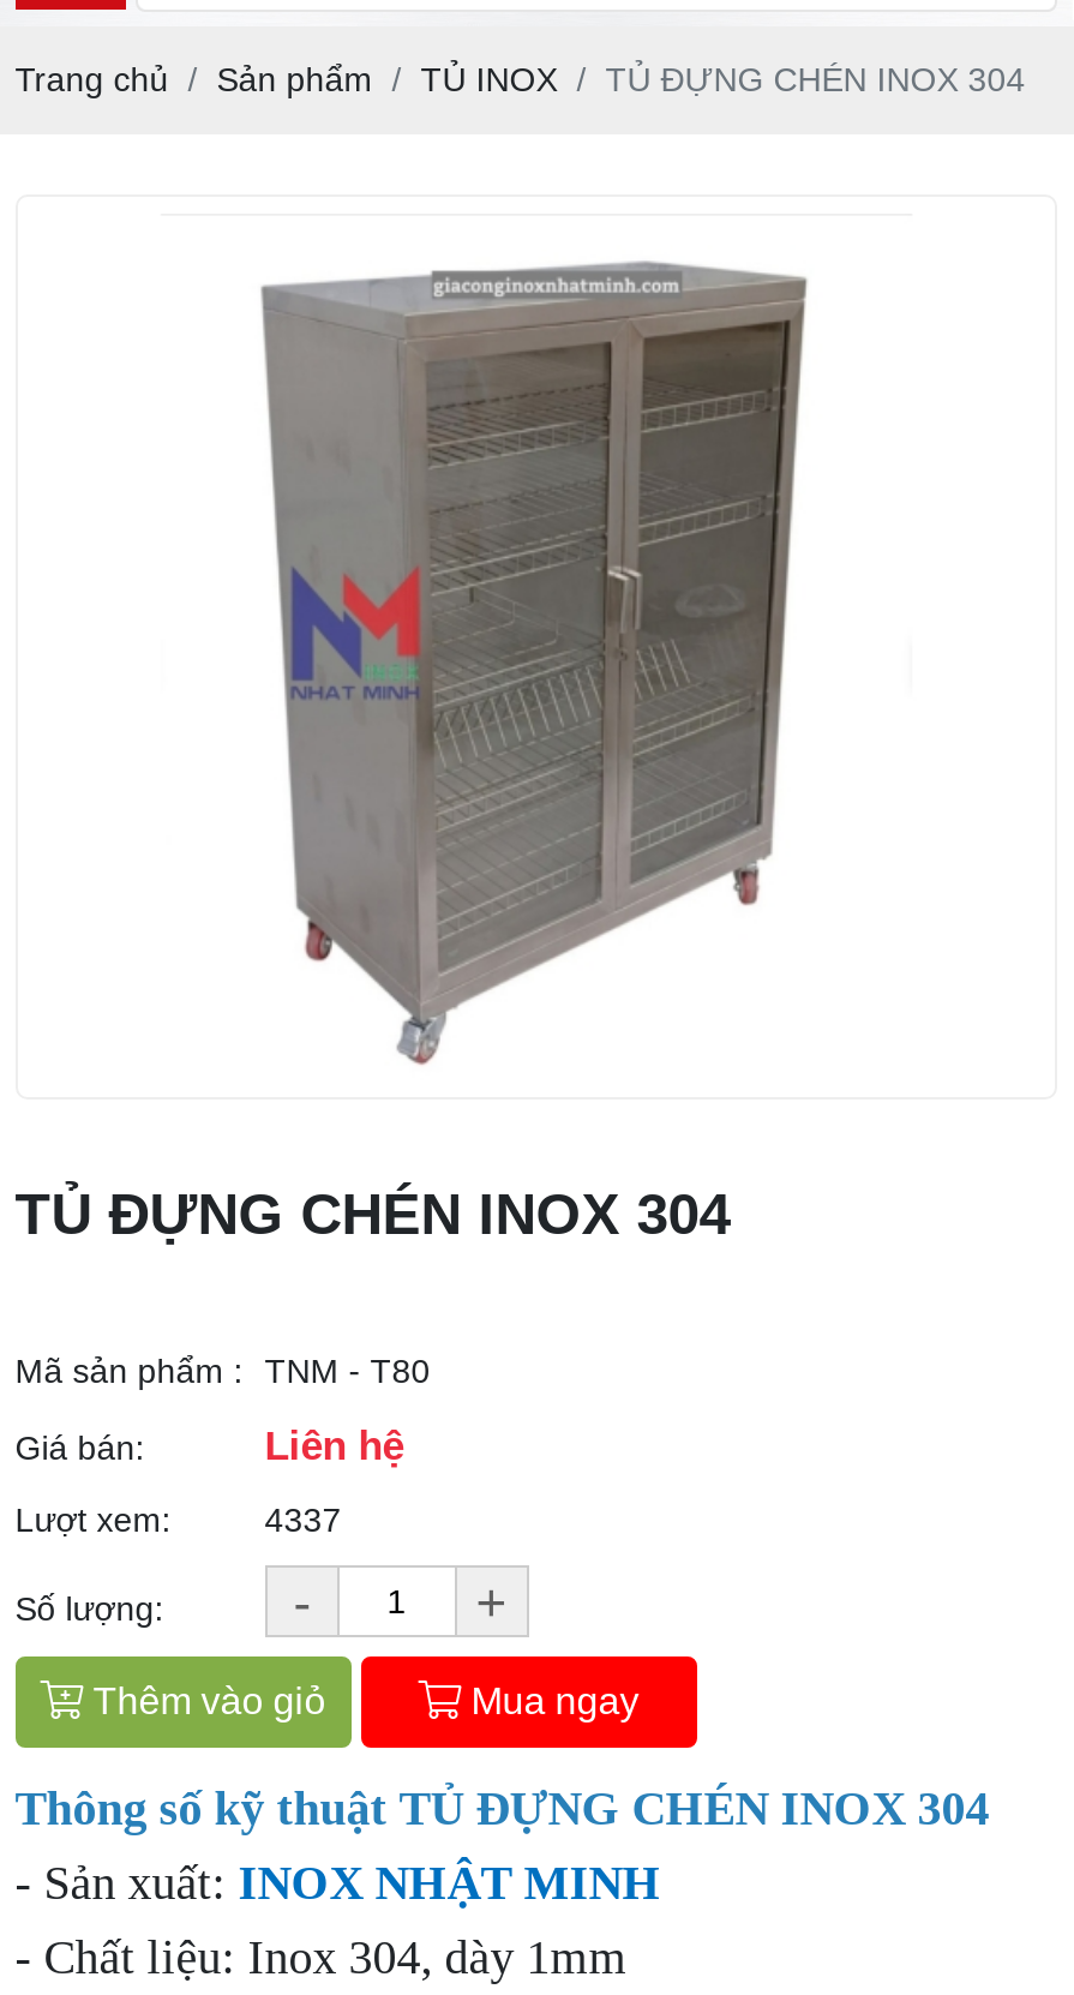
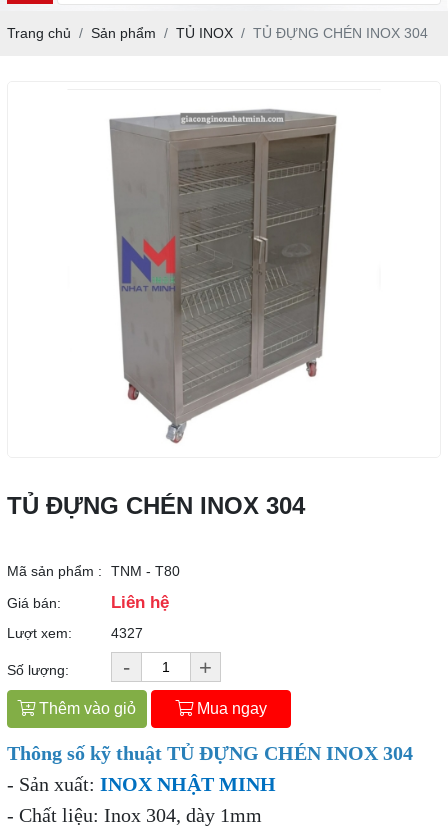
[264,1501,341,1539] 4337 -> [111,625,143,641] 4327

